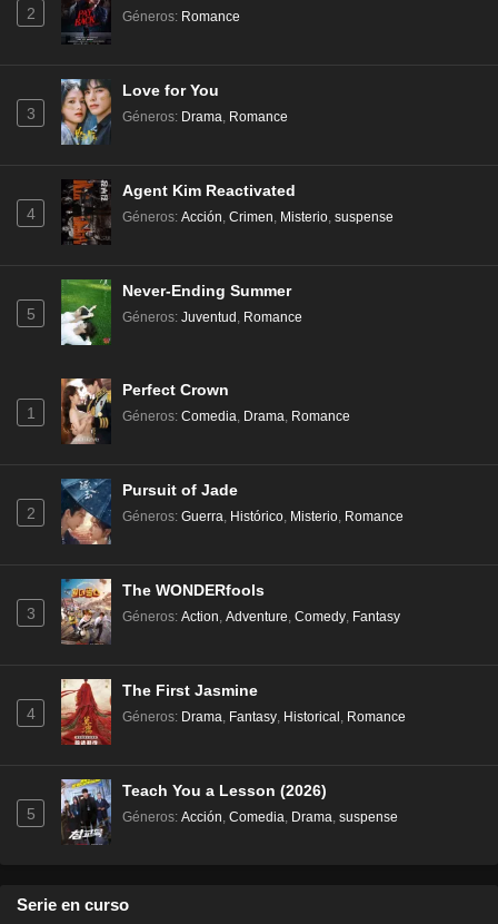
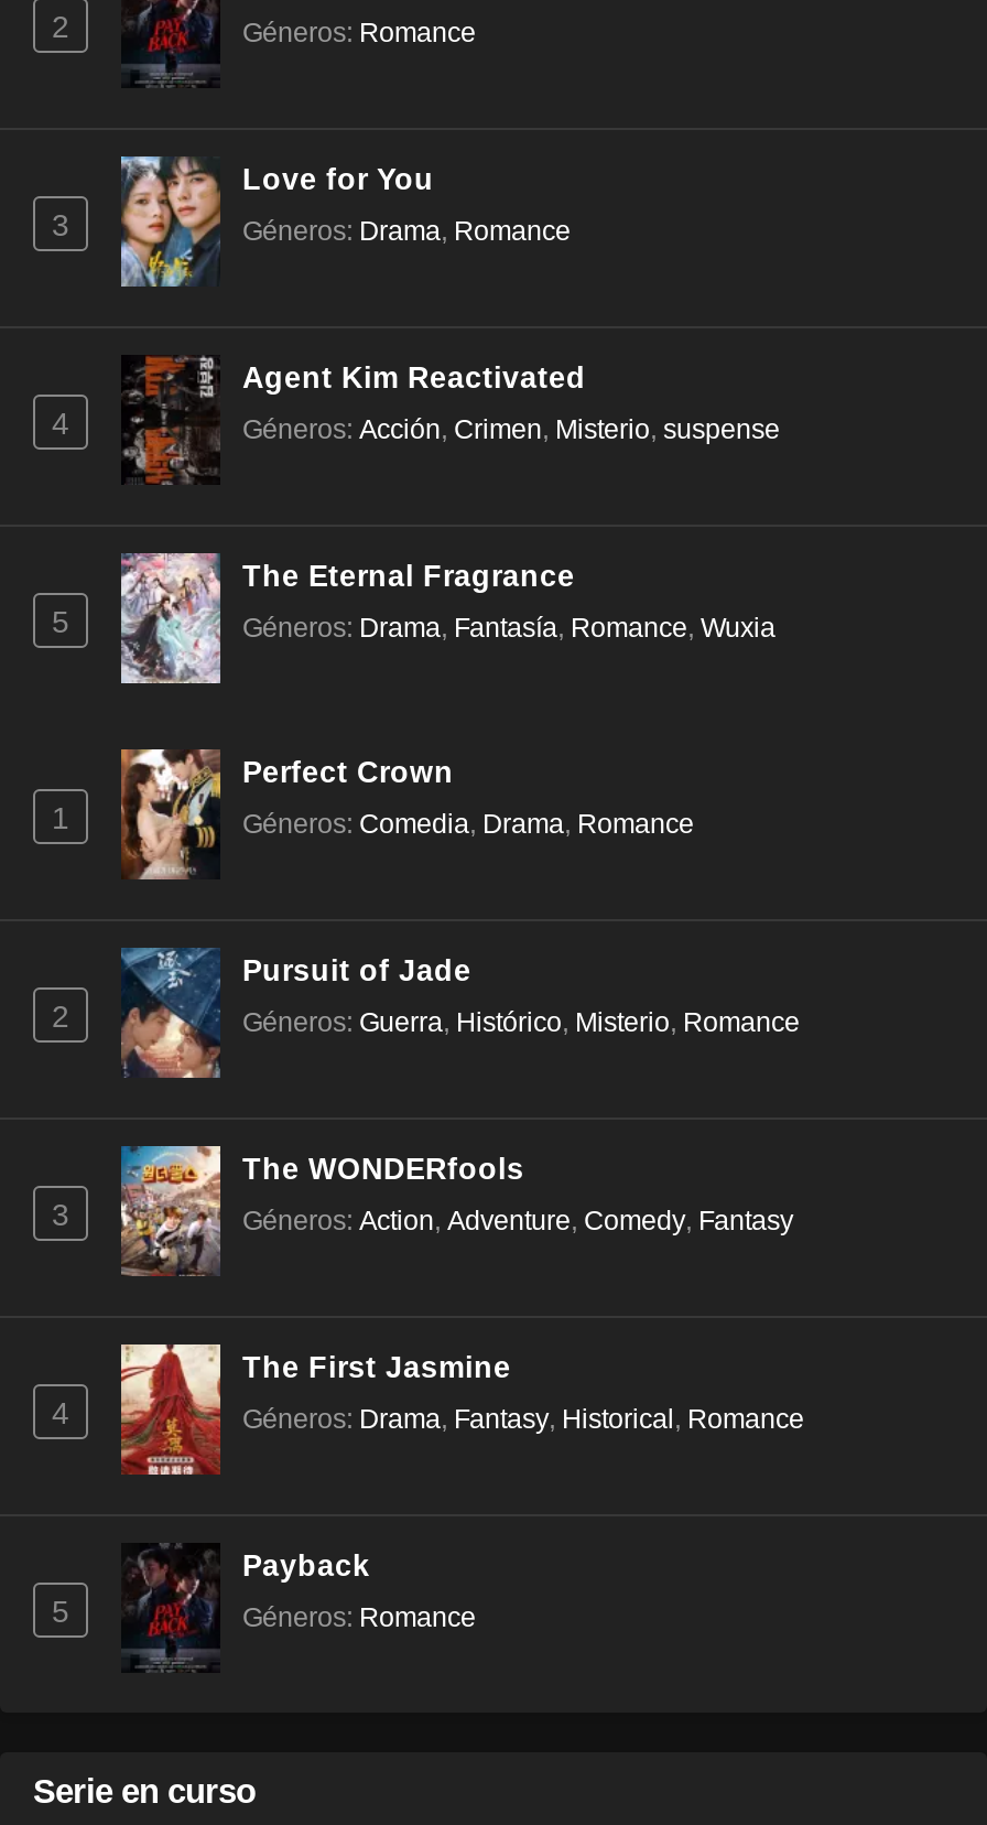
[60,278,291,346] [image] | Never-Ending Summer -> [119,551,575,685] [image] | The Eternal Fragrance
[122,309,302,325] Géneros: Juventud, Romance -> [242,612,775,643] Géneros: Drama, Fantasía, Romance, Wuxia
[60,778,327,846] [image] | Teach You a Lesson (2026) -> [121,1543,370,1673] [image] | Payback
[122,809,398,825] Géneros: Acción, Comedia, Drama, suspense -> [242,1602,476,1633] Géneros: Romance

